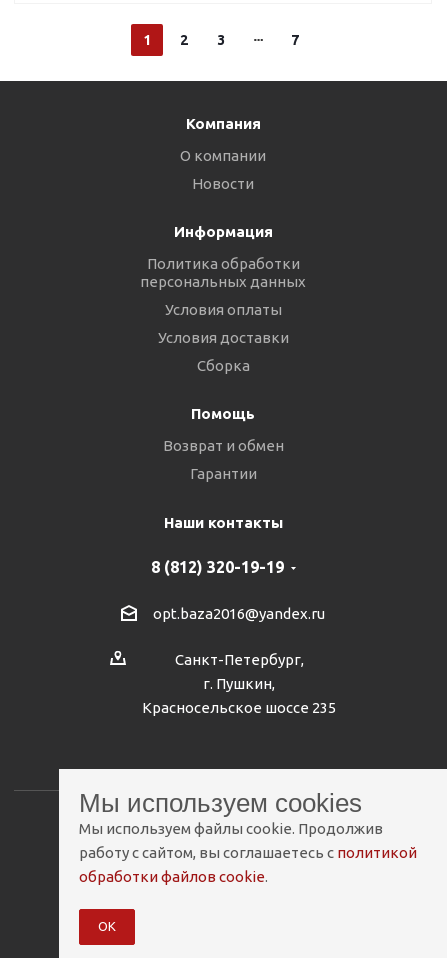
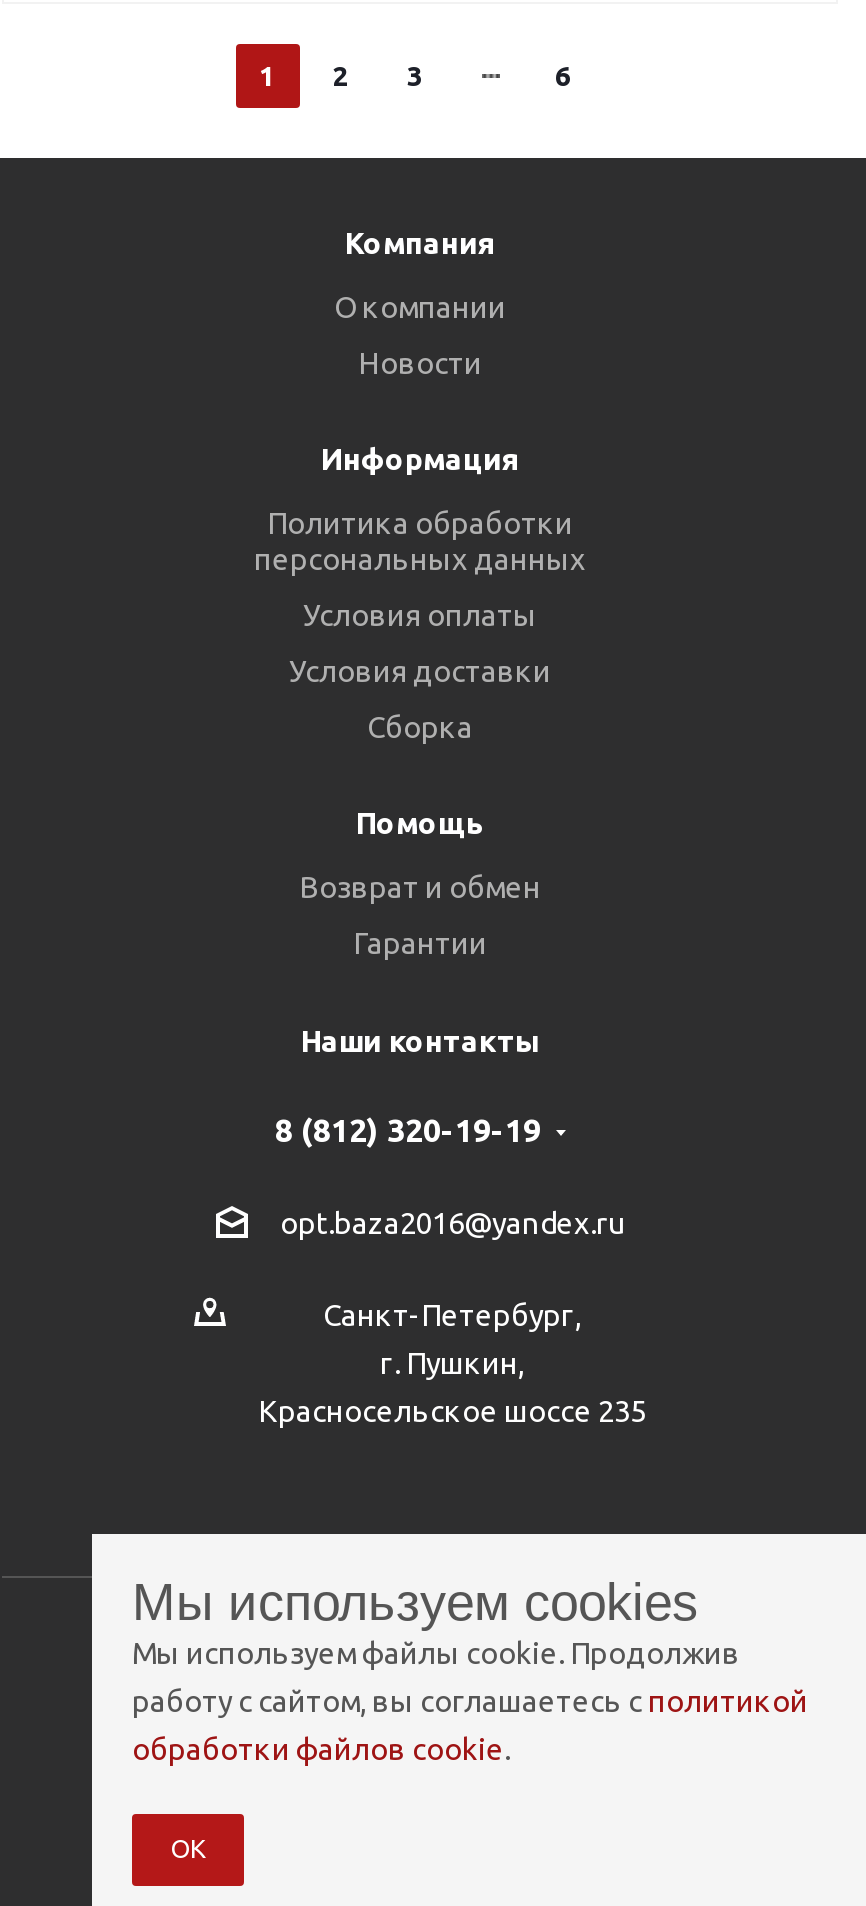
[290,32,298,48] 7 -> [555,60,571,92] 6

